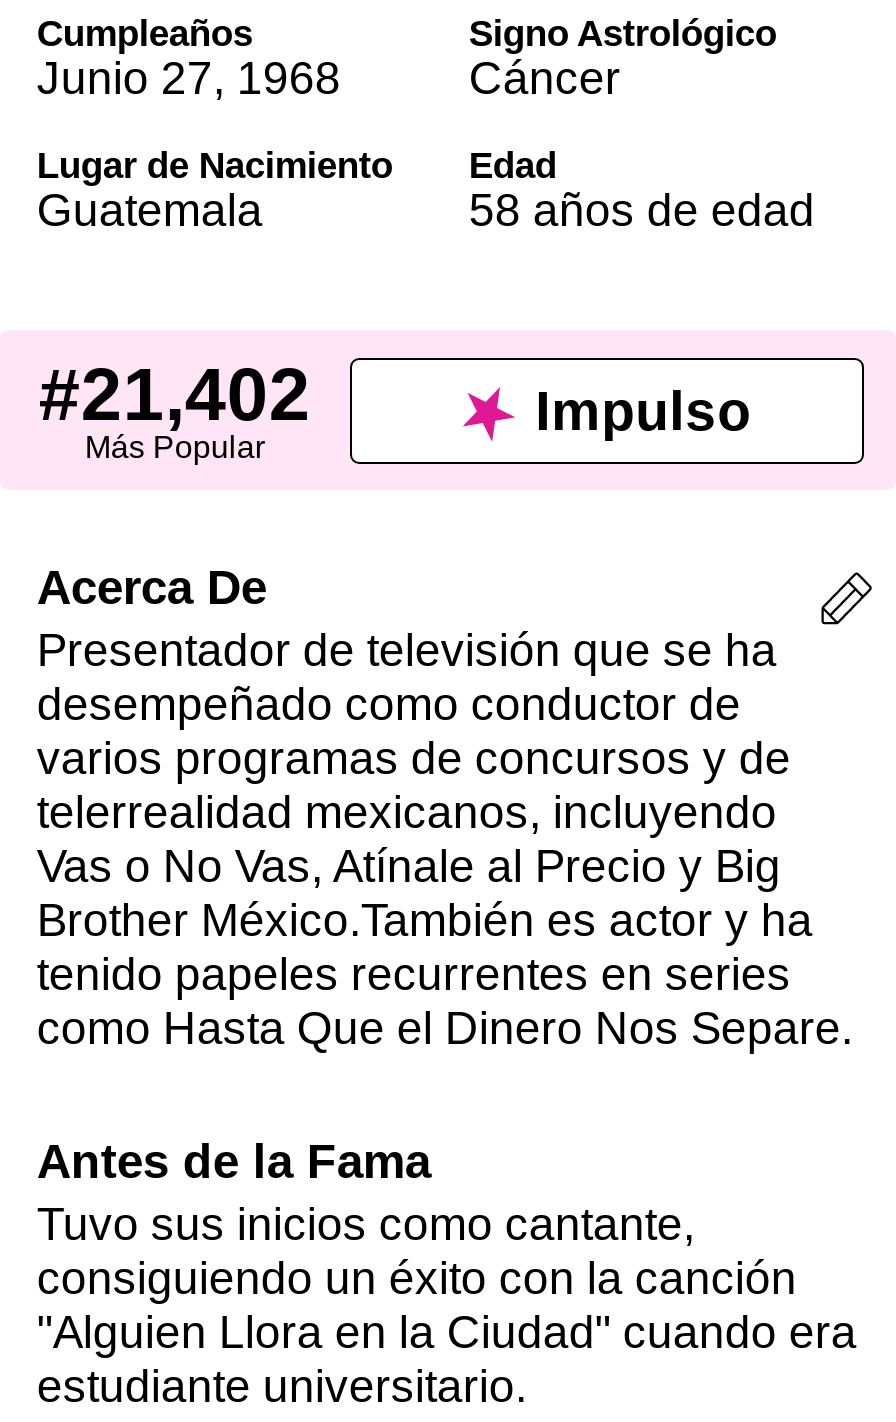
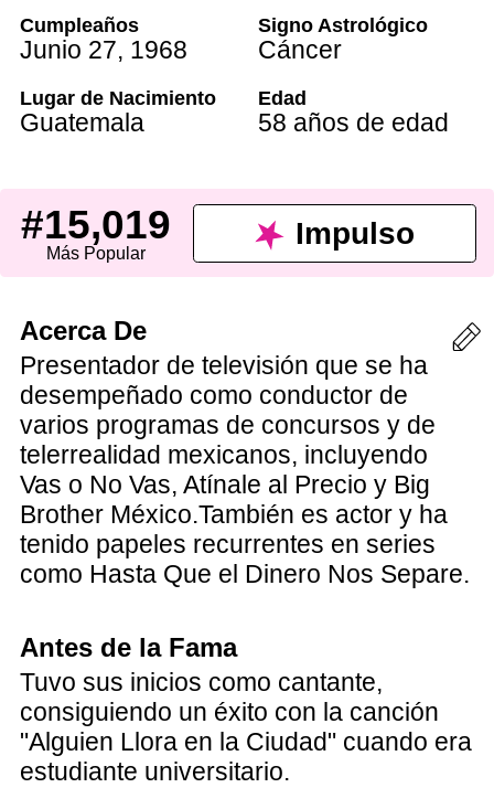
[39,353,311,435] #21,402 -> [21,201,171,247] #15,019

